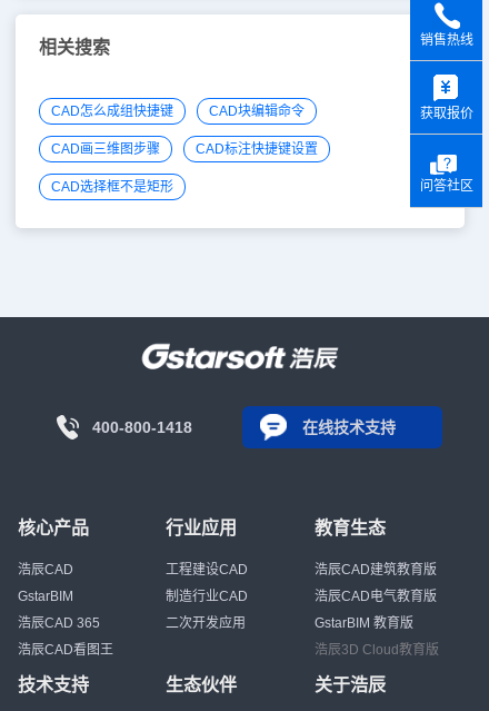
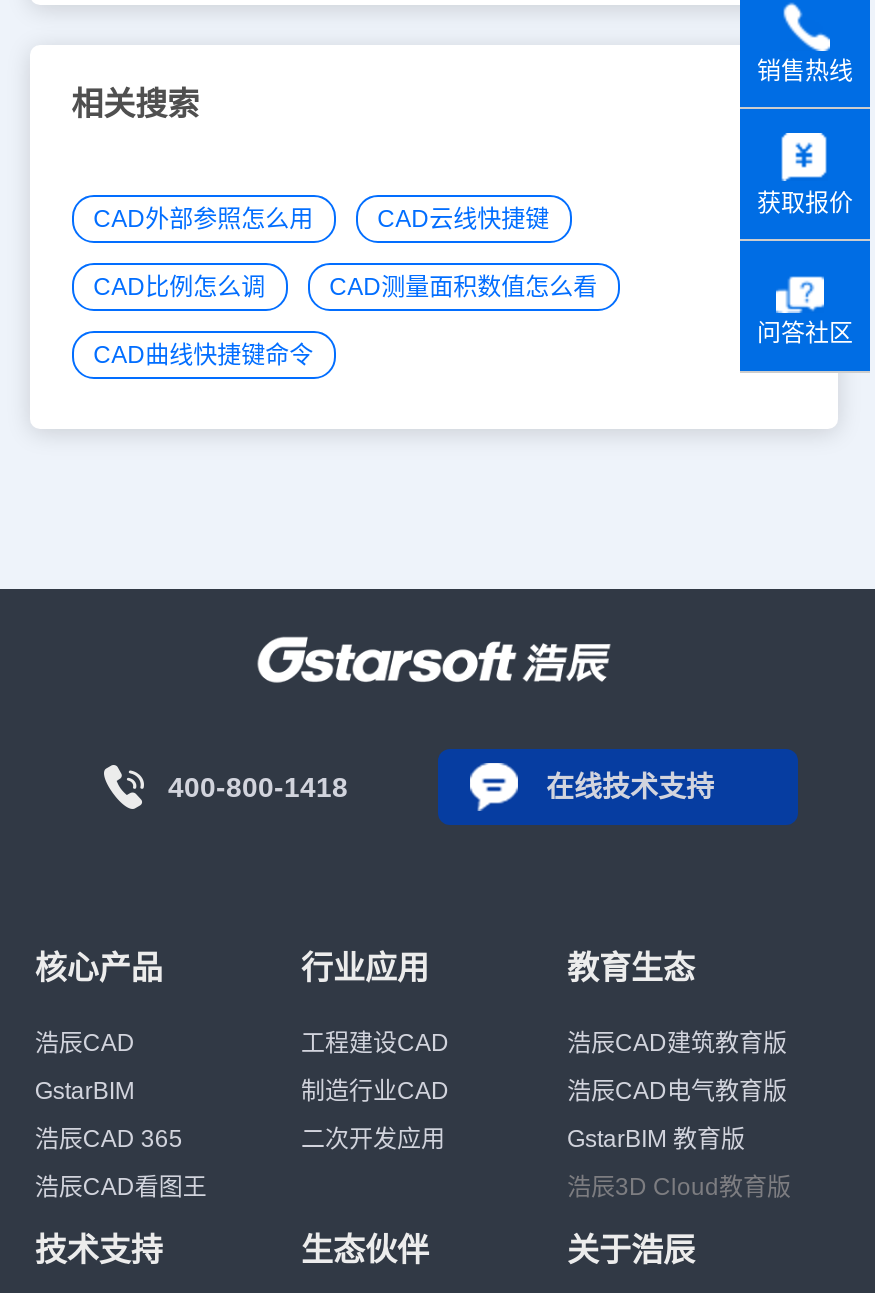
[51,103,304,119] CAD怎么成组快捷键 | CAD块编辑命令 -> [93,205,549,233] CAD外部参照怎么用 | CAD云线快捷键
[51,141,317,157] CAD画三维图步骤 | CAD标注快捷键设置 -> [93,273,597,301] CAD比例怎么调 | CAD测量面积数值怎么看
[51,179,173,194] CAD选择框不是矩形 -> [93,341,313,369] CAD曲线快捷键命令

